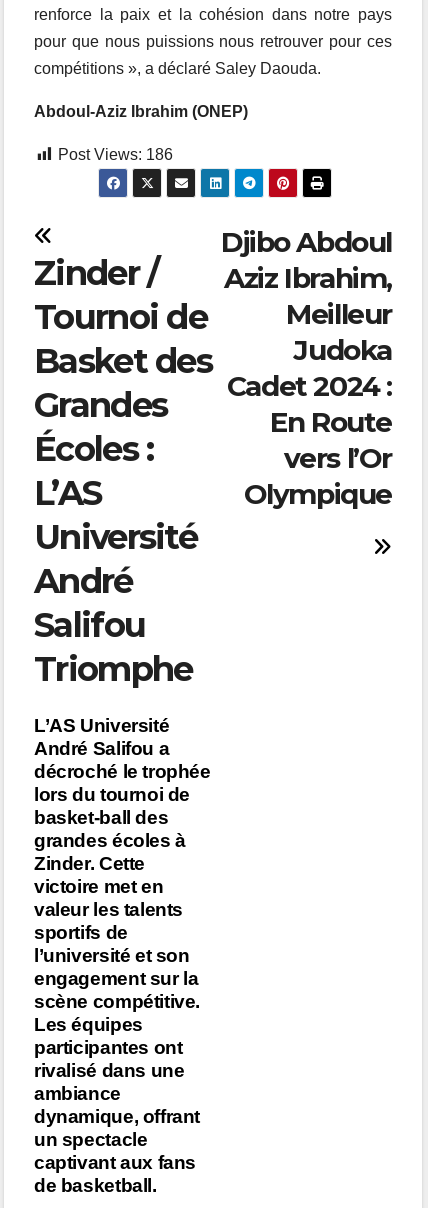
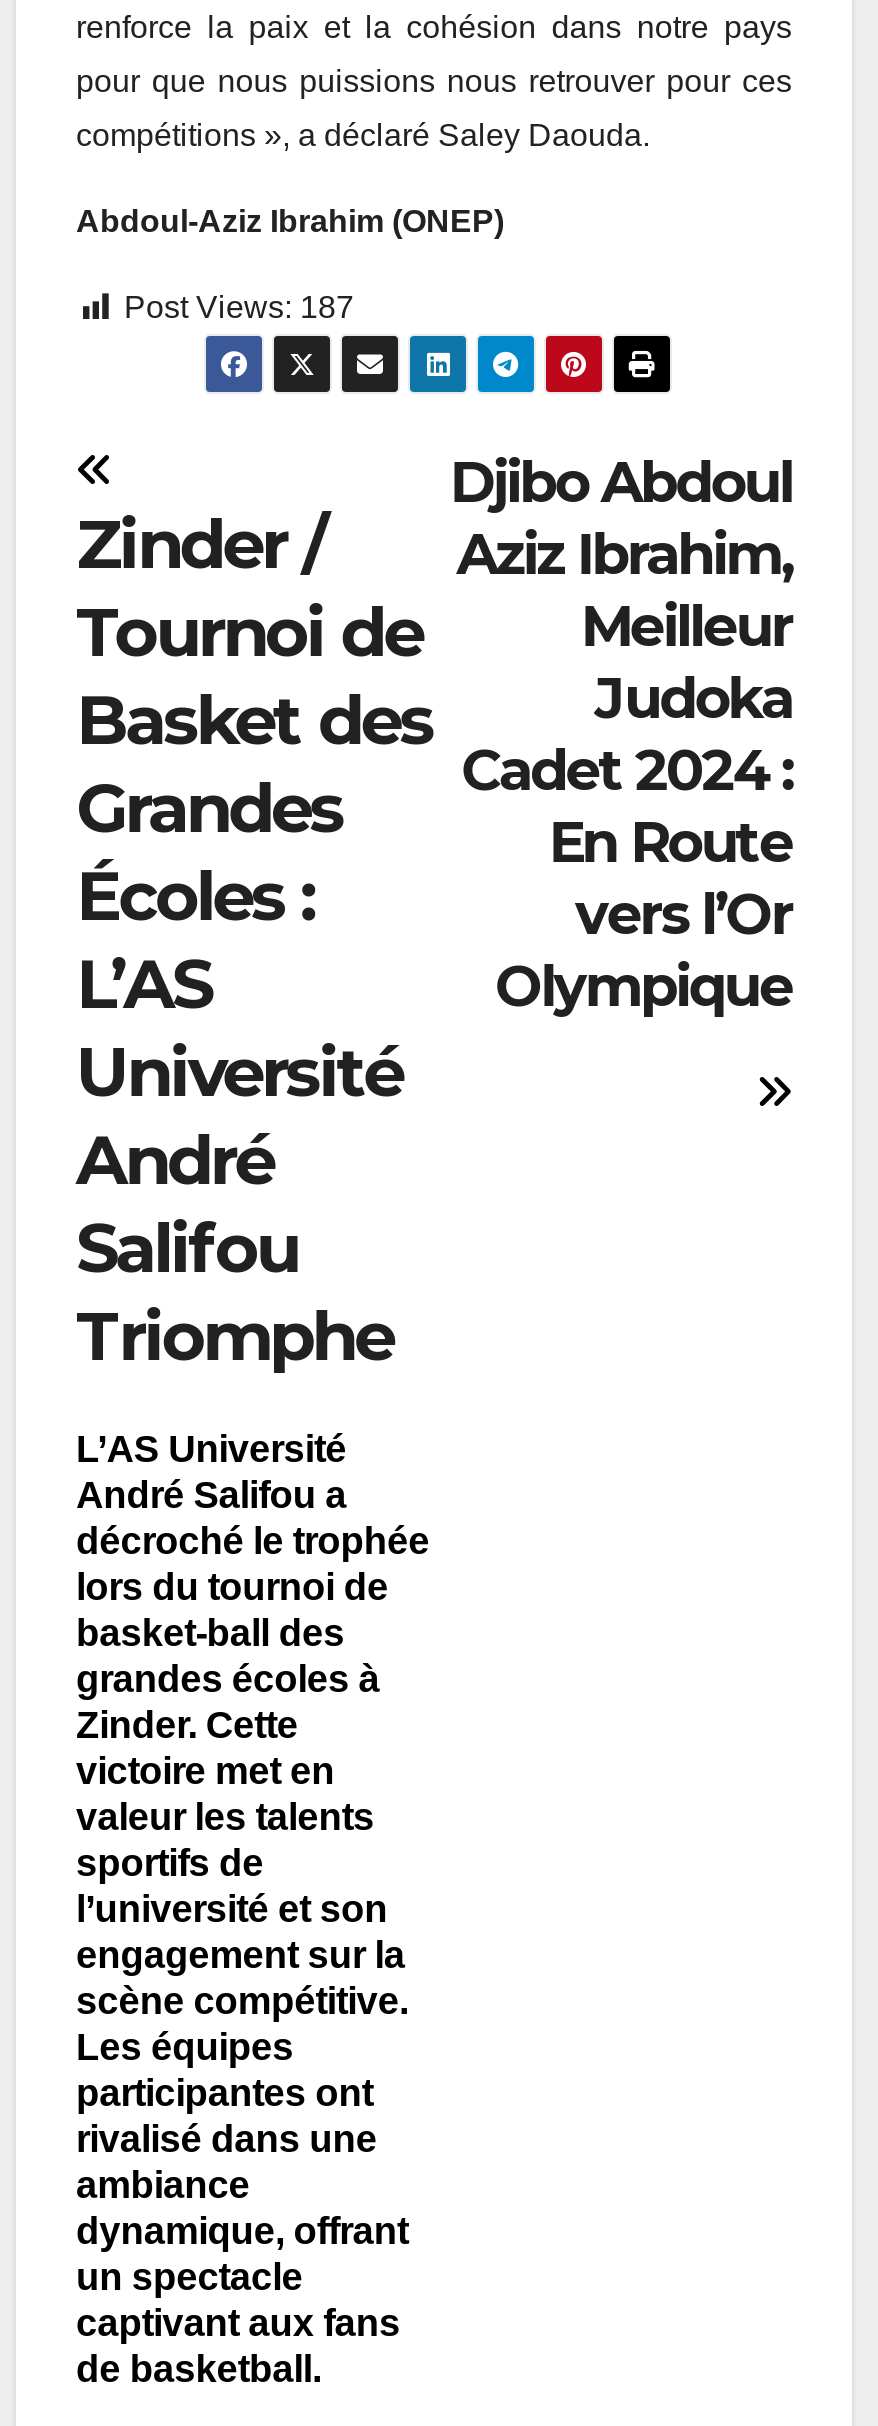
[58,146,173,163] Post Views: 186 -> [124,291,354,325] Post Views: 187

